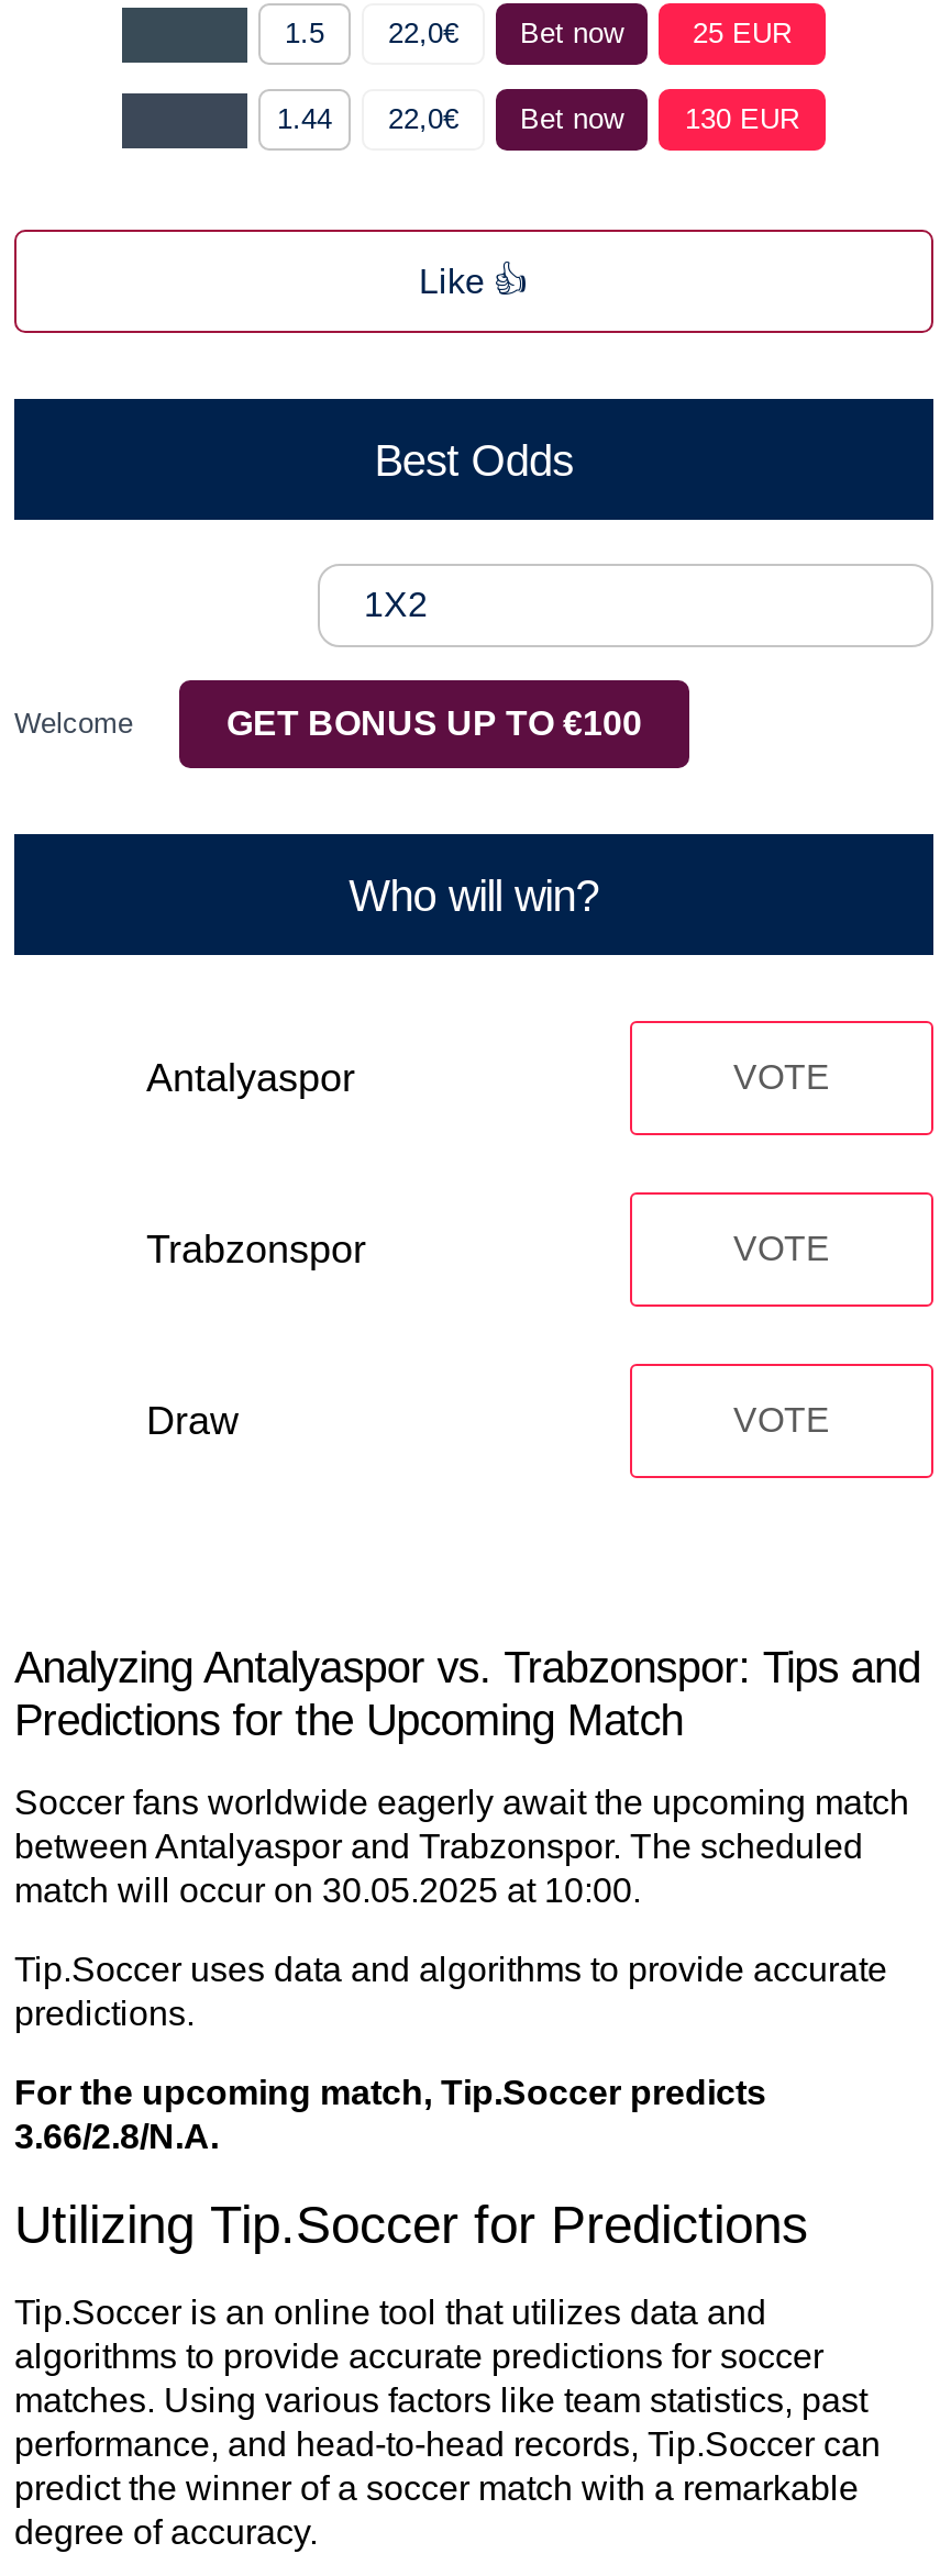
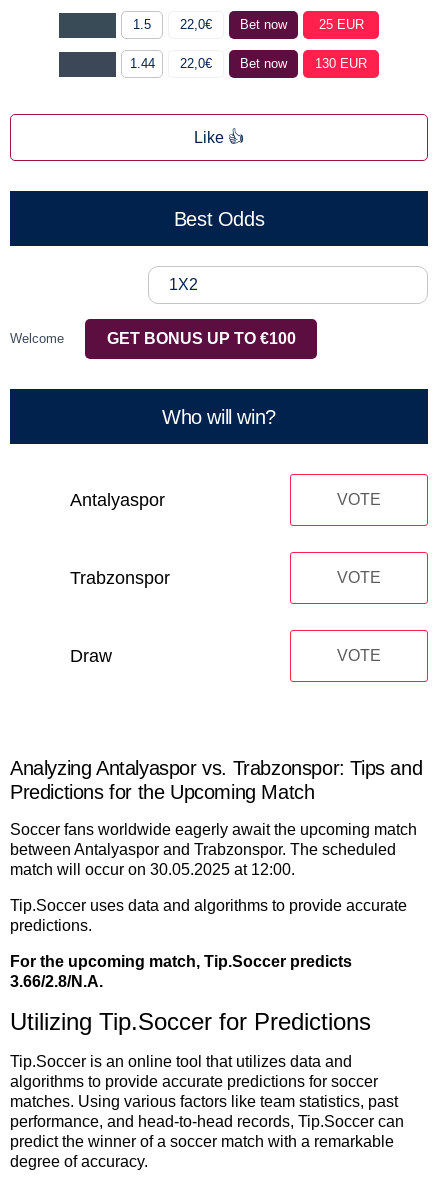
[14,1872,641,1910] match will occur on 30.05.2025 at 10:00. -> [10,861,295,878] match will occur on 30.05.2025 at 12:00.

